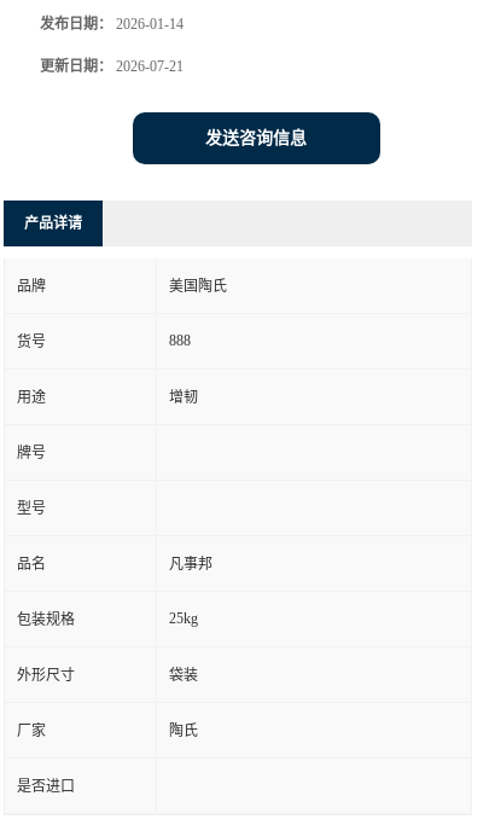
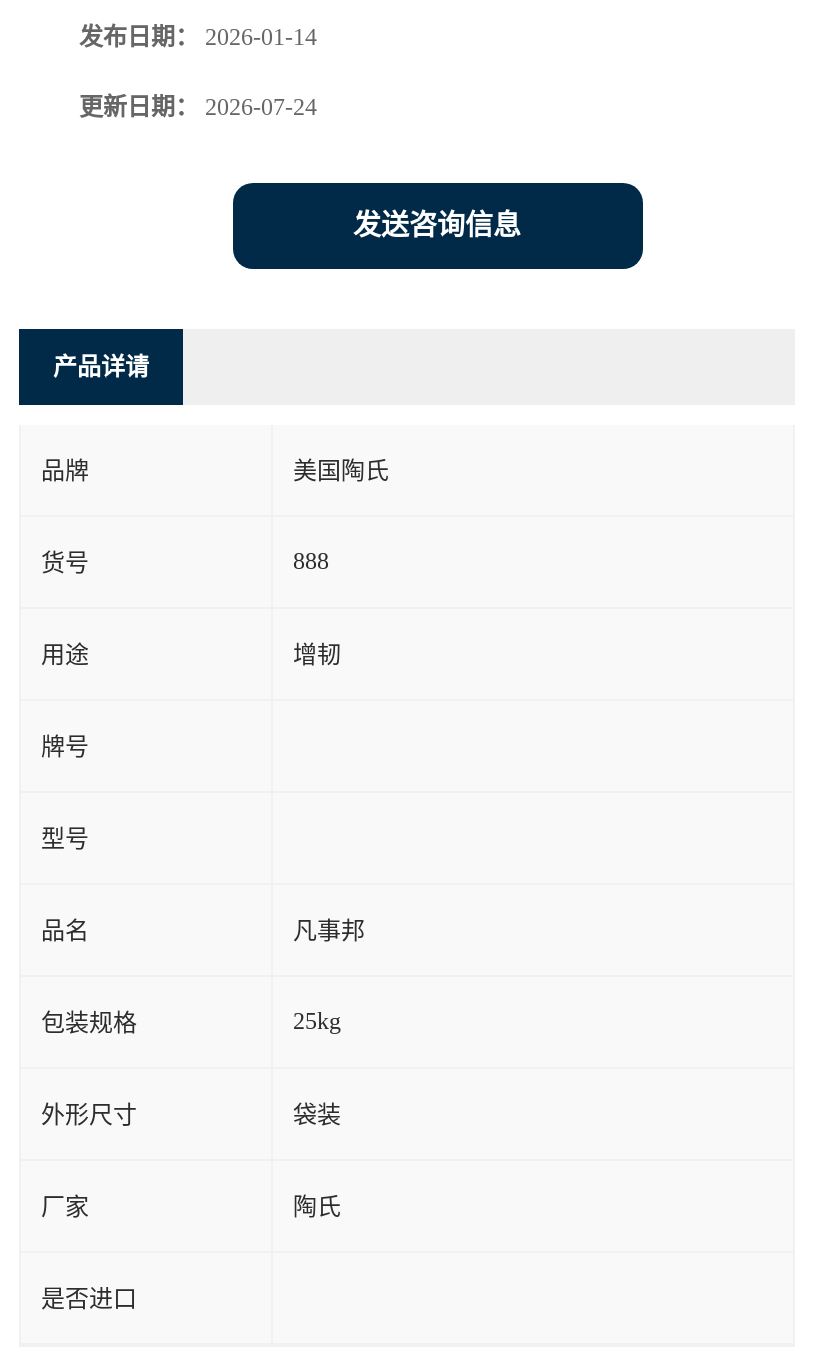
[40,58,184,75] 更新日期：2026-07-21 -> [79,92,317,120] 更新日期：2026-07-24

